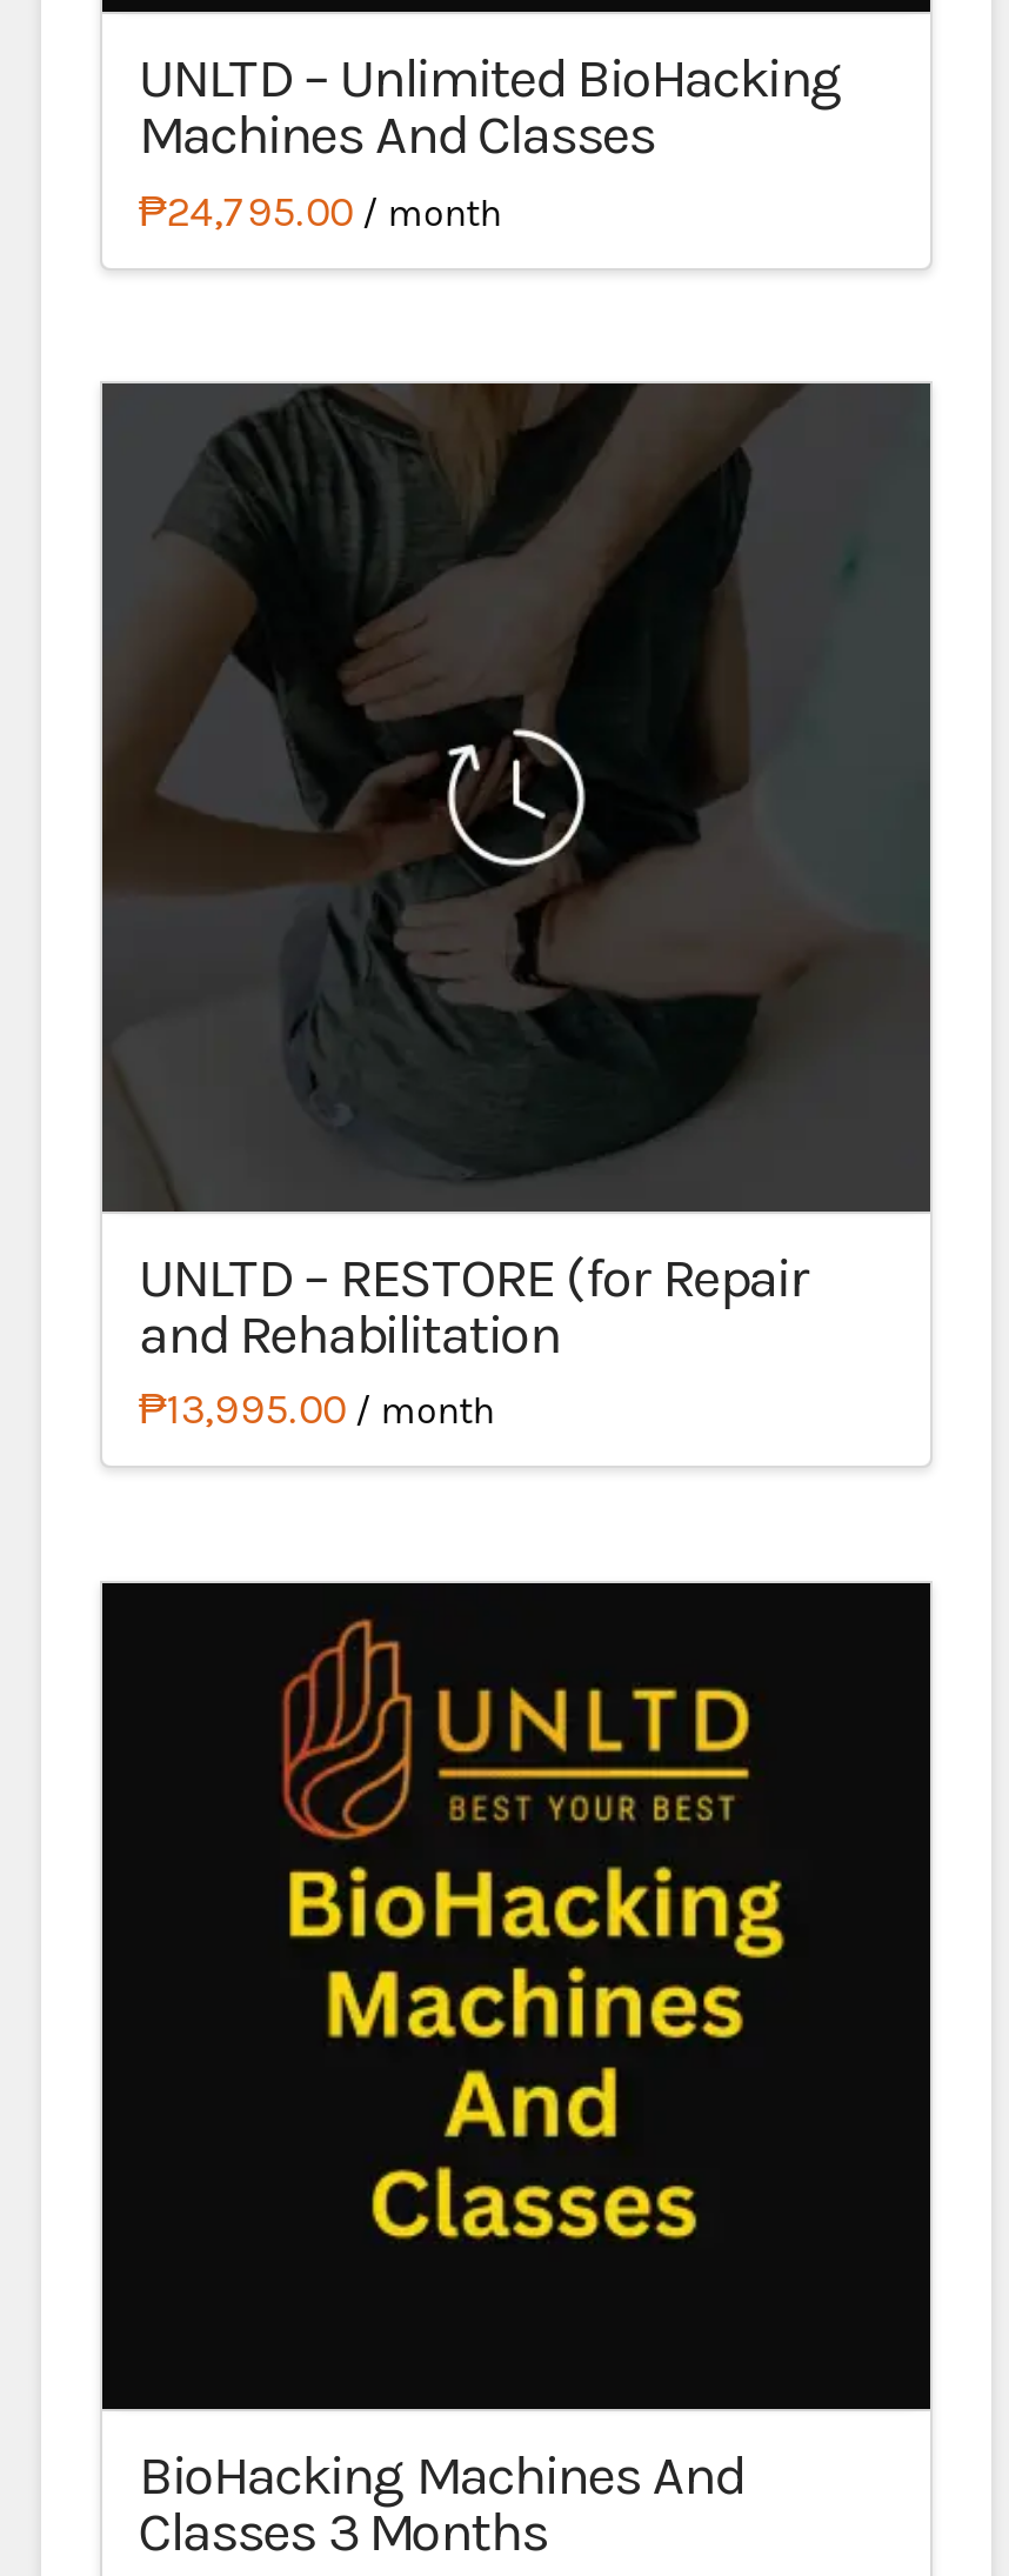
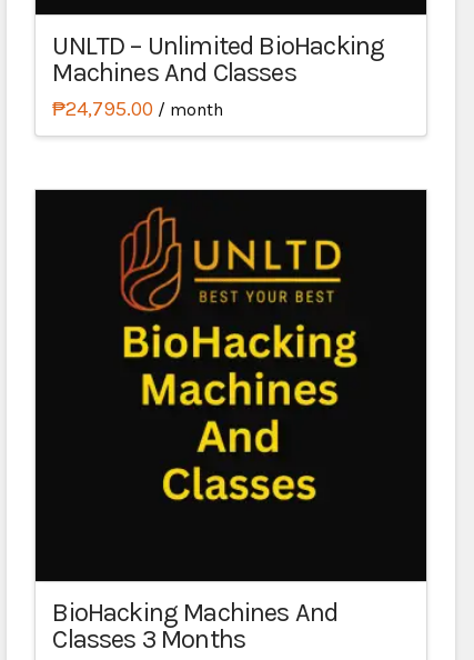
[102,383,930,1436] [image] | UNLTD – RESTORE (for Repair | and Rehabilitation | ₱13,995.00 / month -> none

